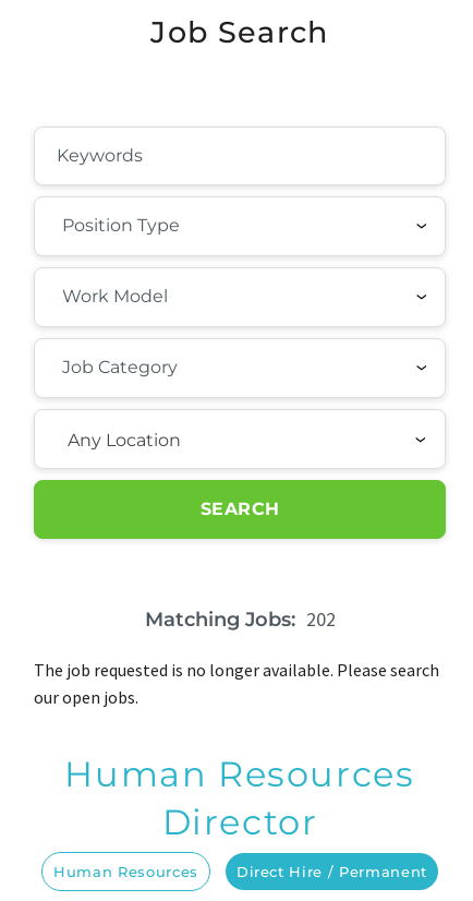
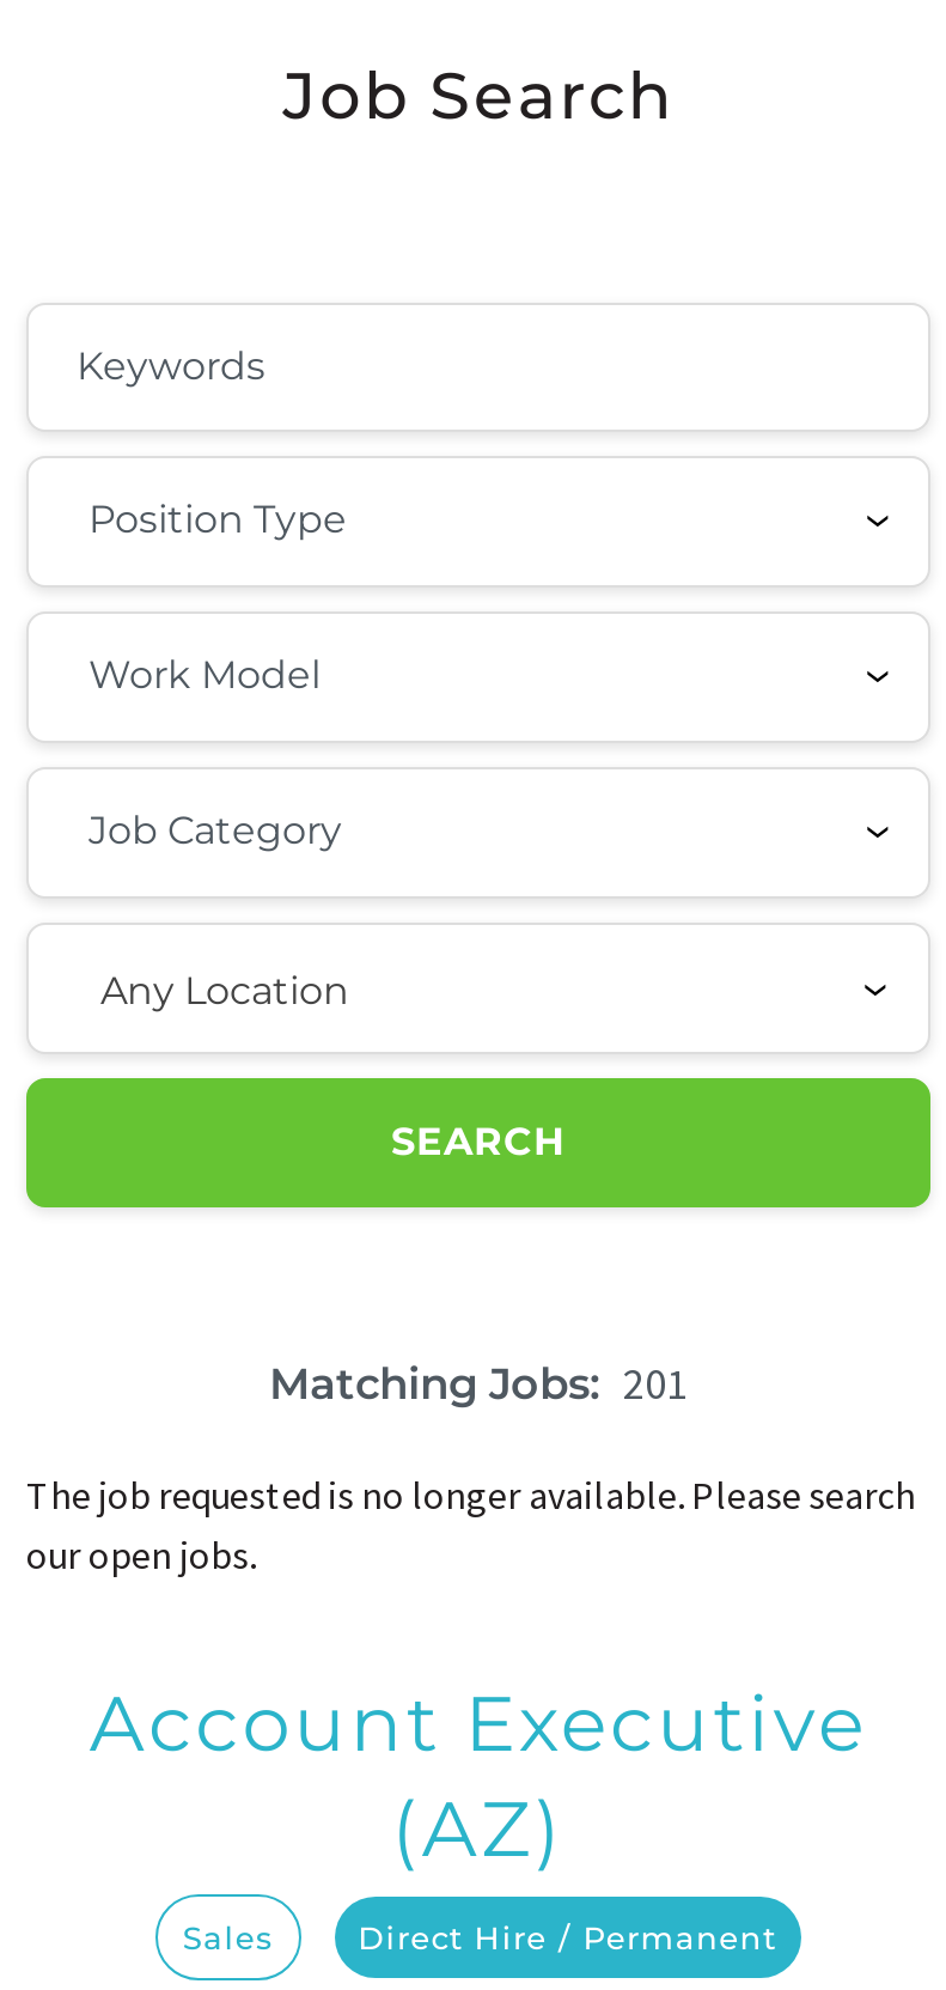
[144,606,335,632] Matching Jobs: 202 -> [269,1356,688,1411] Matching Jobs: 201
[65,753,415,843] Human Resources | Director -> [89,1677,867,1876] Account Executive | (AZ)
[54,863,198,880] Human Resources -> [183,1919,274,1957] Sales

